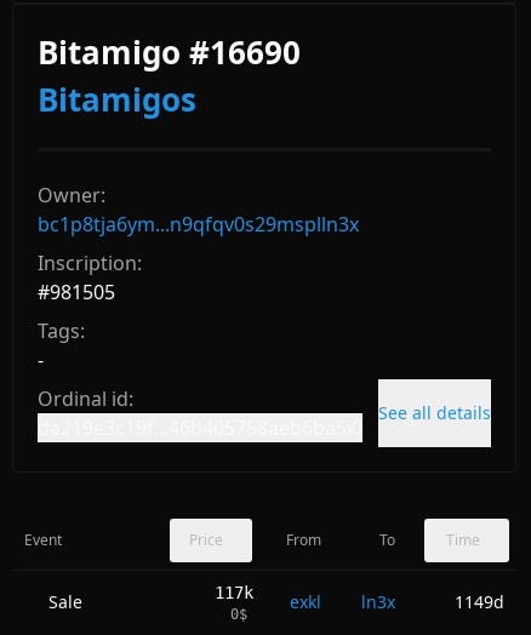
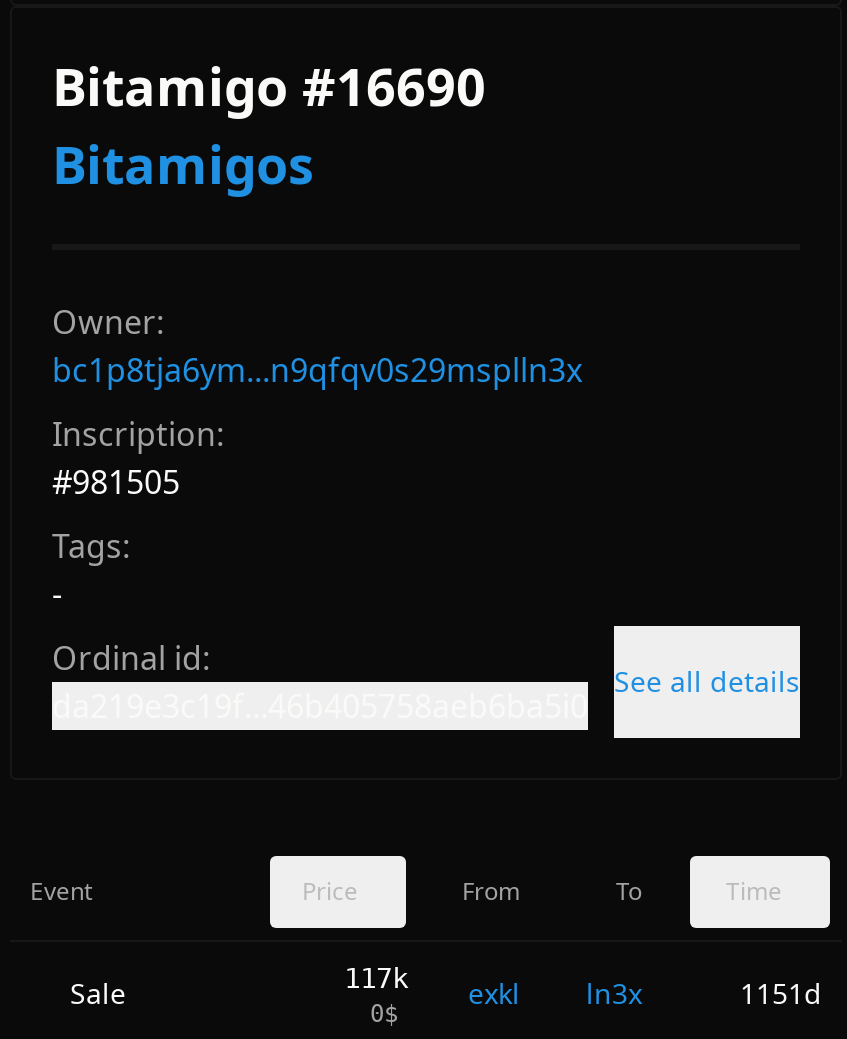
[455,590,504,613] 1149d -> [740,974,822,1012] 1151d

